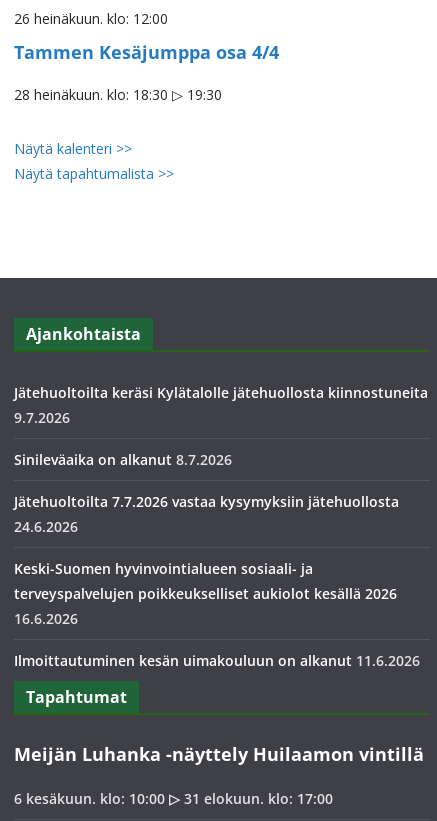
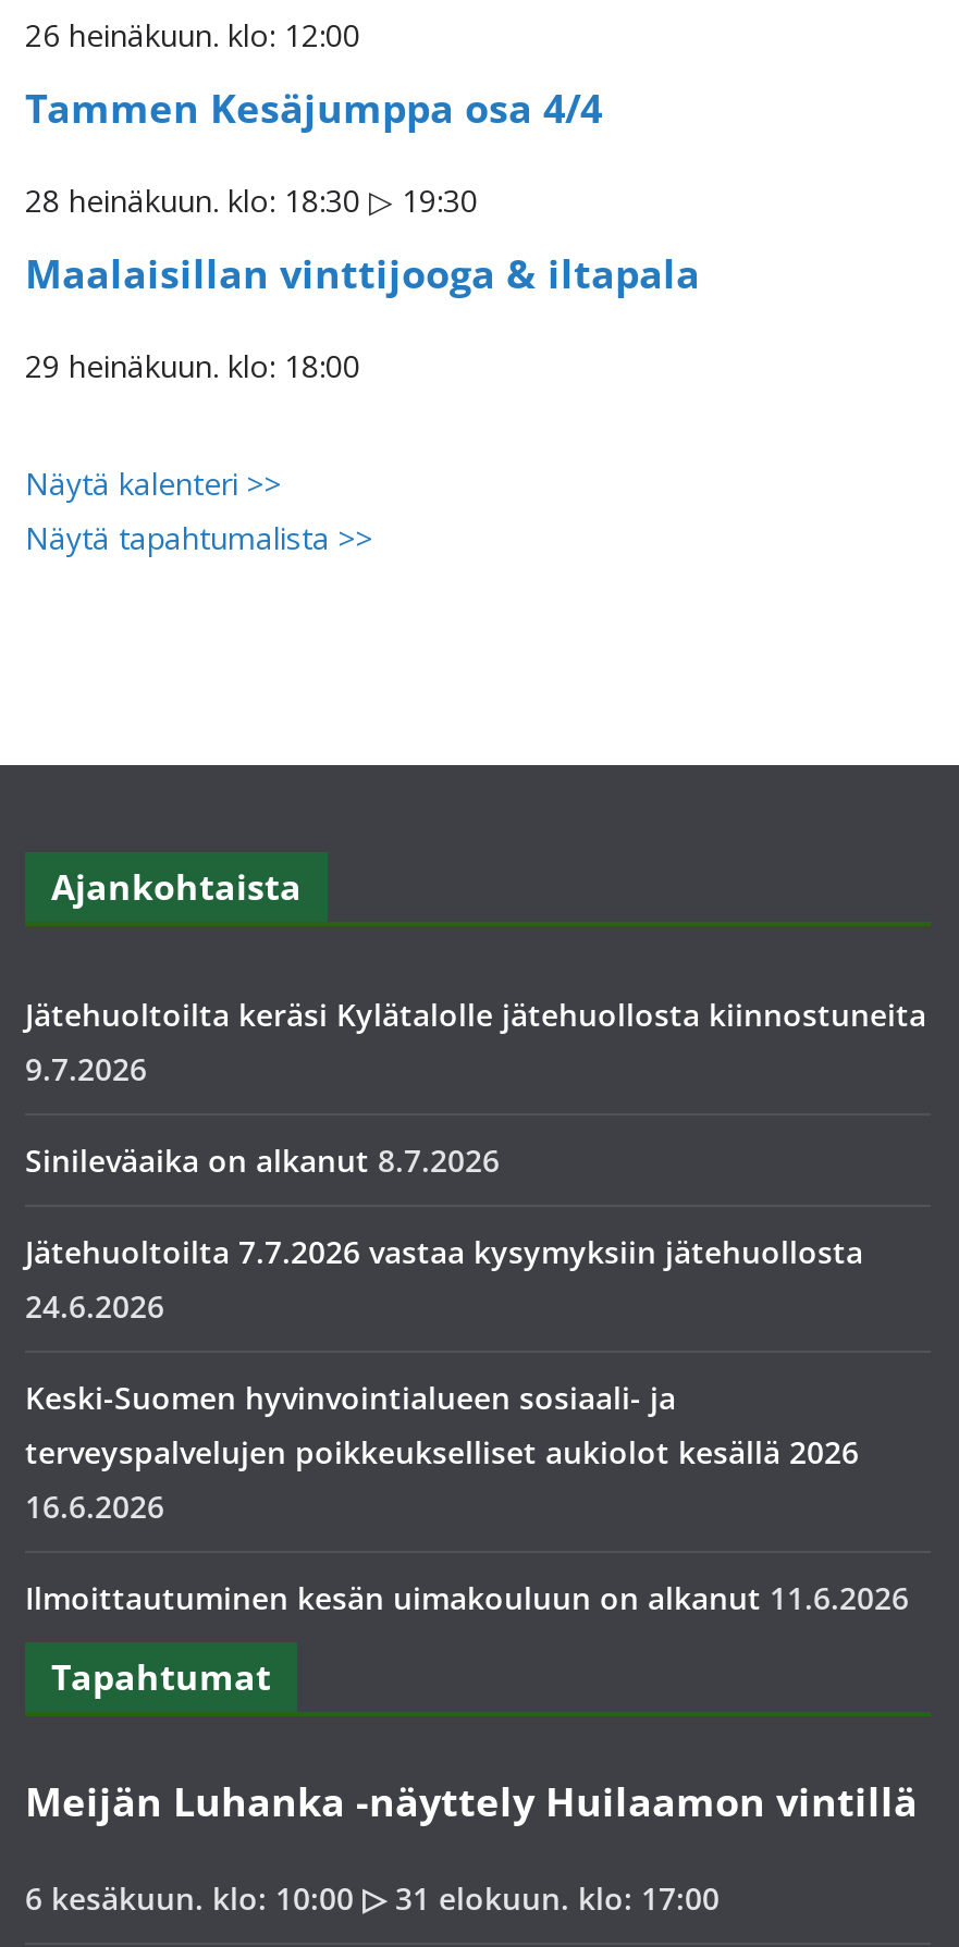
none -> [25,247,700,386] Maalaisillan vinttijooga & iltapala | 29 heinäkuun. klo: 18:00

